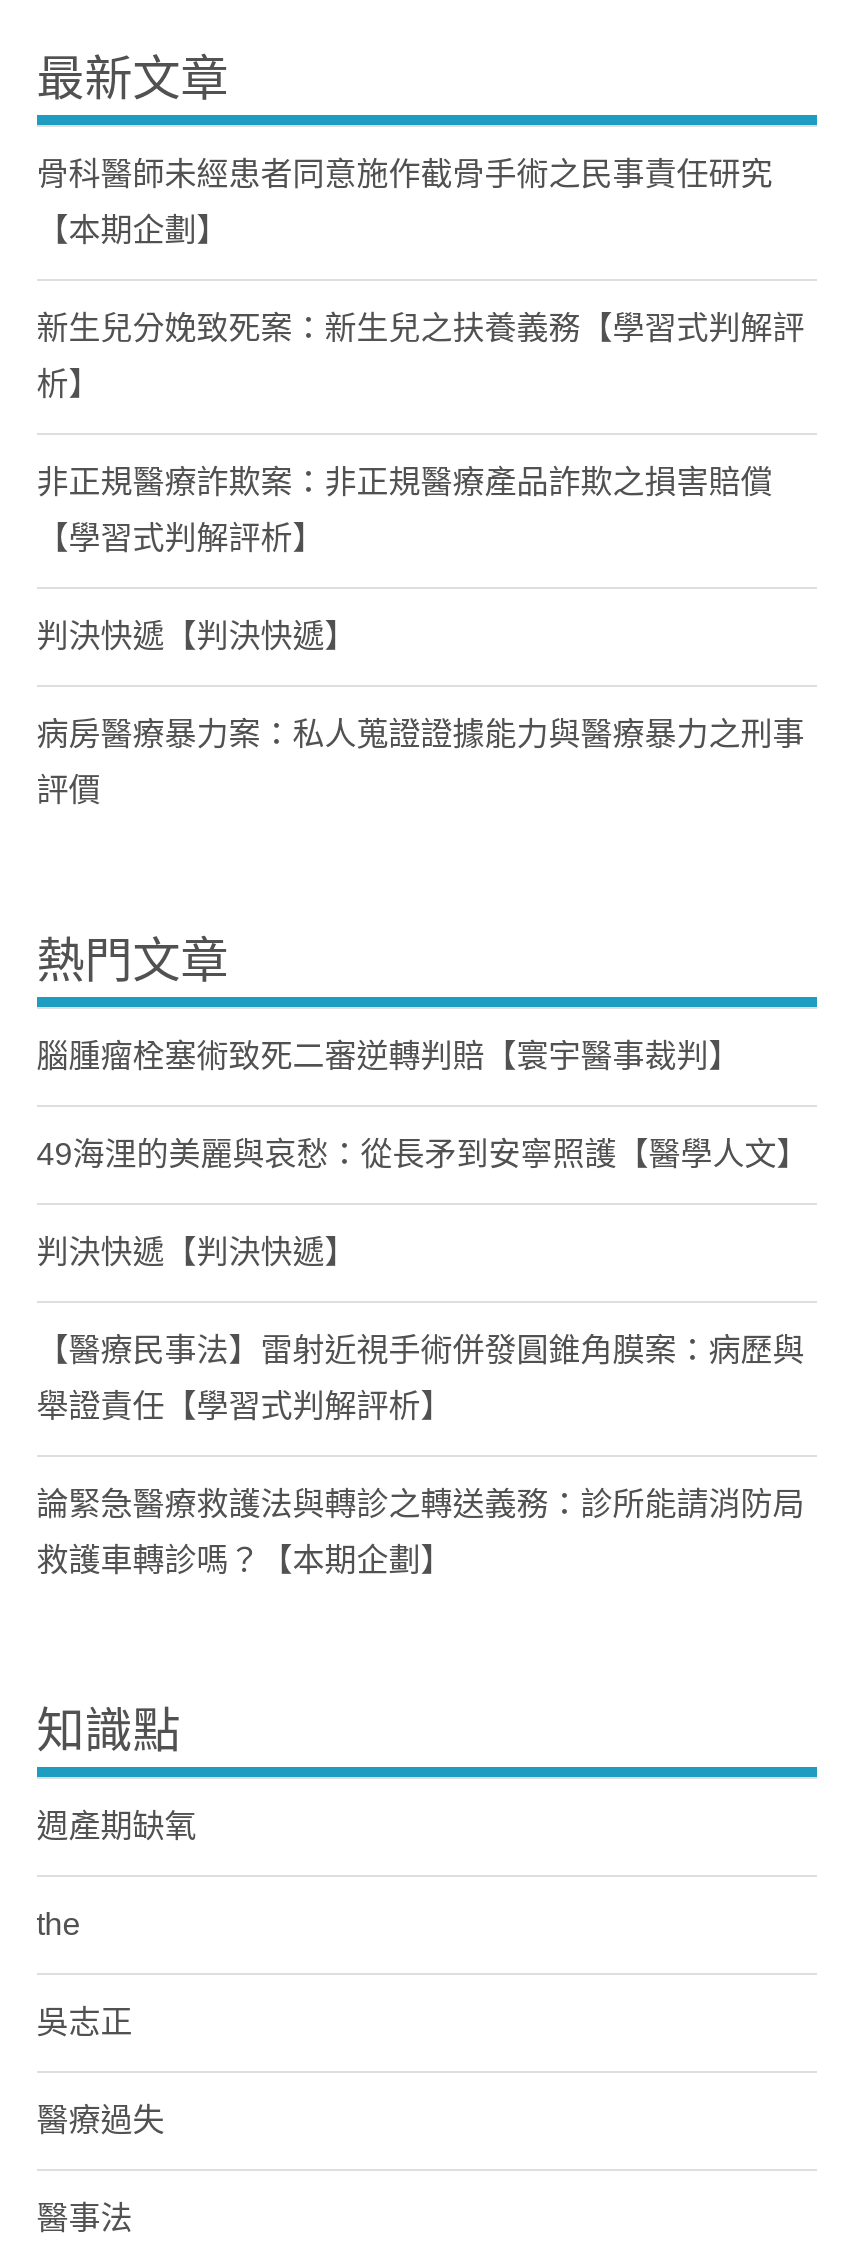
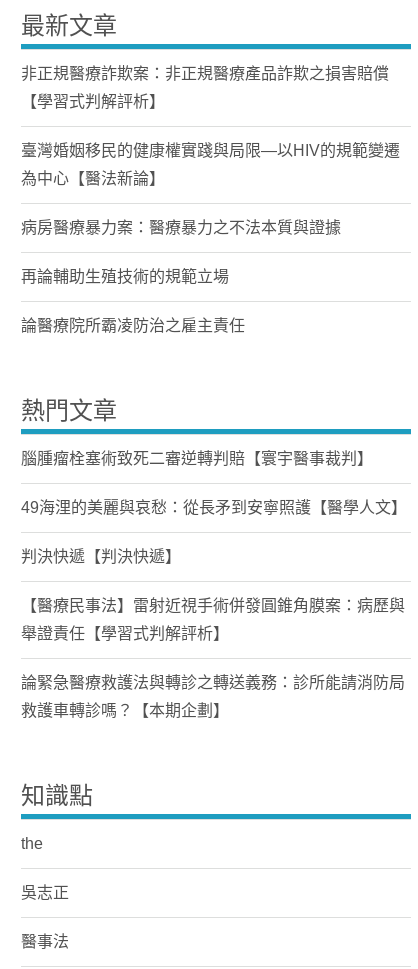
[37,157,805,401] 骨科醫師未經患者同意施作截骨手術之民事責任研究 | 【本期企劃】 | 新生兒分娩致死案：新生兒之扶養義務【學習式判解評 | 析】 -> none
[37,619,805,807] 判決快遞【判決快遞】 | 病房醫療暴力案：私人蒐證證據能力與醫療暴力之刑事 | 評價 -> [21,142,400,334] 臺灣婚姻移民的健康權實踐與局限—以HIV的規範變遷 | 為中心【醫法新論】 | 病房醫療暴力案：醫療暴力之不法本質與證據 | 再論輔助生殖技術的規範立場 | 論醫療院所霸凌防治之雇主責任
[37,1809,197,1843] 週產期缺氧 -> none
[37,2103,165,2137] 醫療過失 -> none

